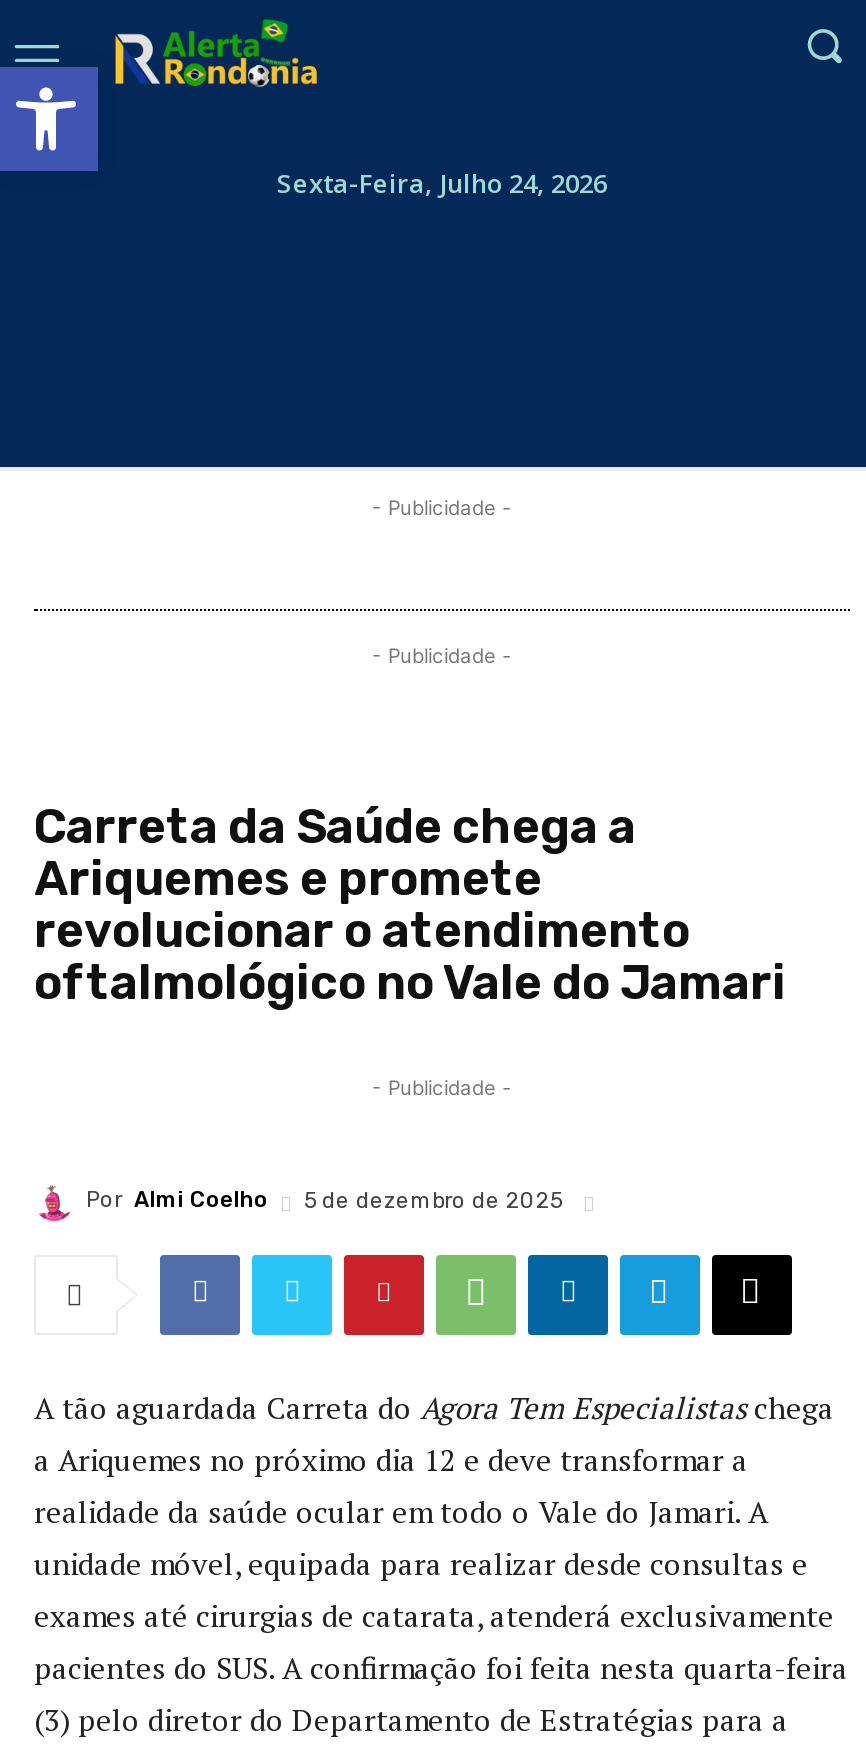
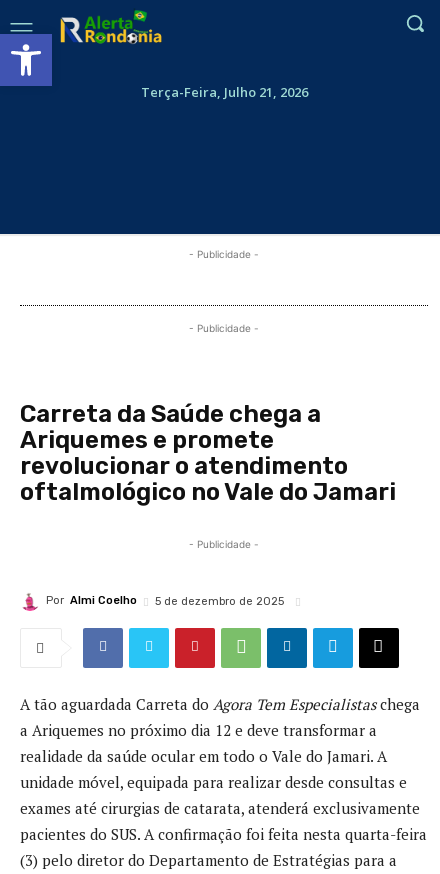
[277,164,607,200] Sexta-Feira, Julho 24, 2026 -> [140,83,307,101] Terça-Feira, Julho 21, 2026

